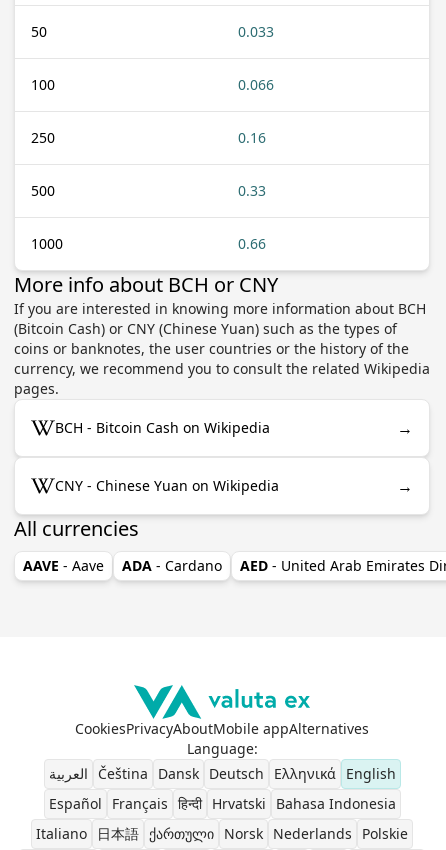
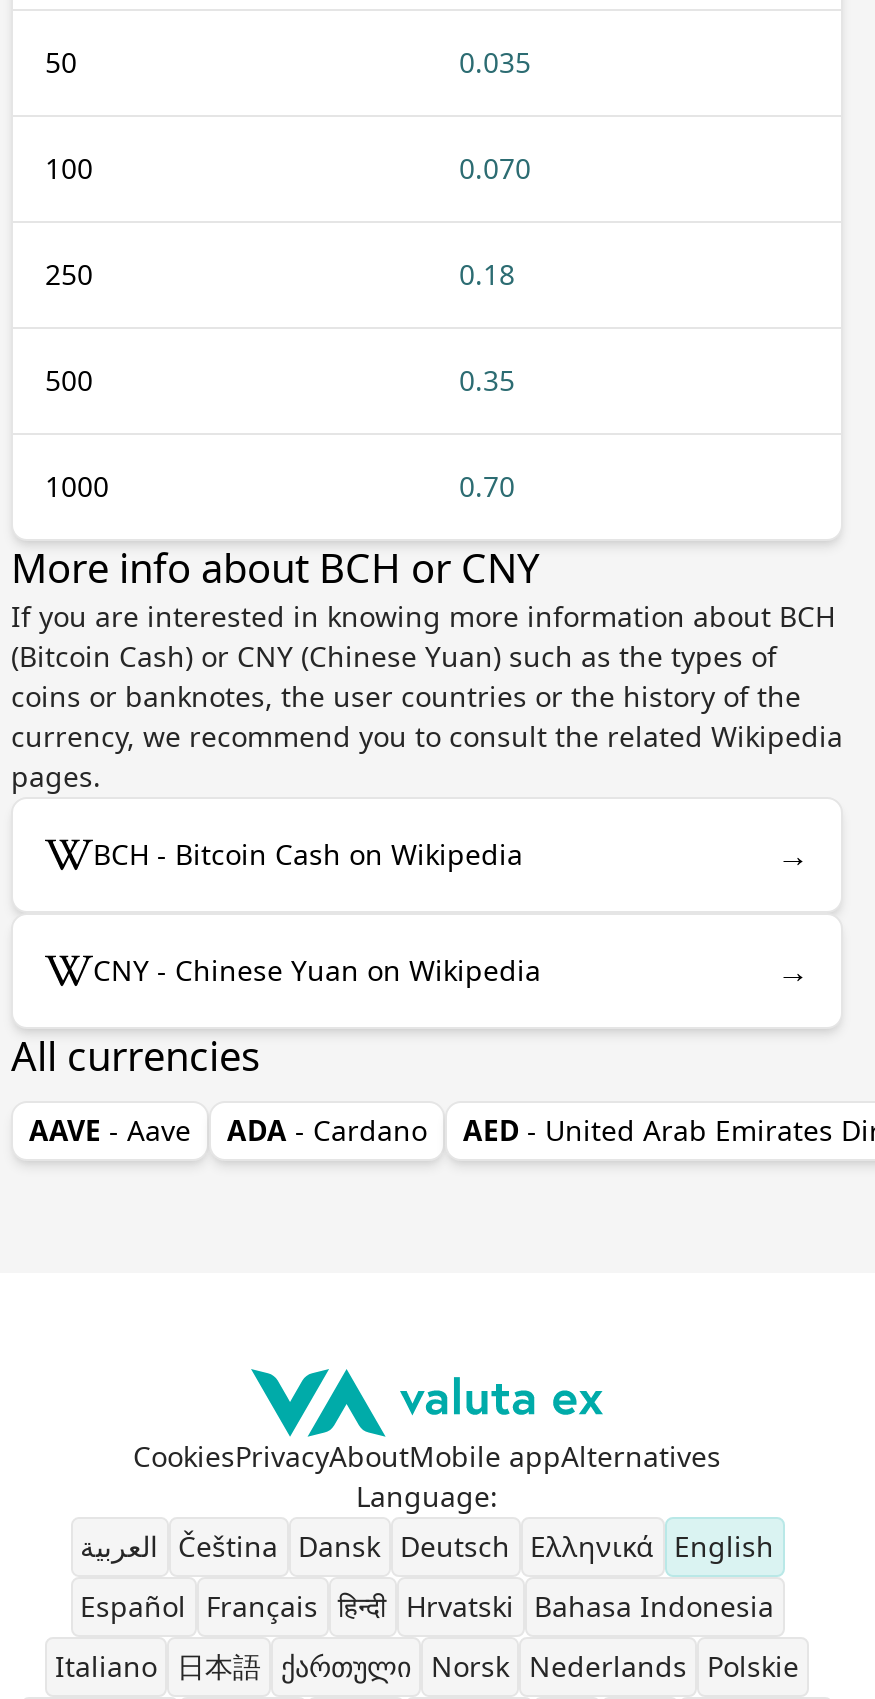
[238,22,274,41] 0.033 -> [459,43,531,81] 0.035
[238,75,274,94] 0.066 -> [459,149,531,187] 0.070
[238,128,266,147] 0.16 -> [459,255,515,293] 0.18
[238,181,266,200] 0.33 -> [459,361,515,399] 0.35
[238,234,266,253] 0.66 -> [459,467,515,505] 0.70

